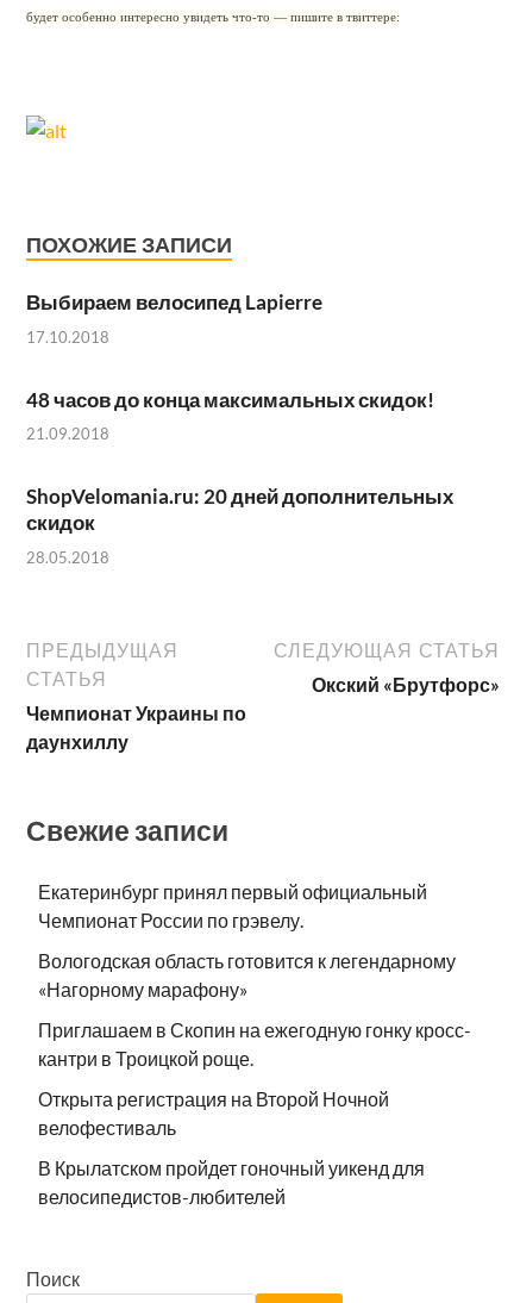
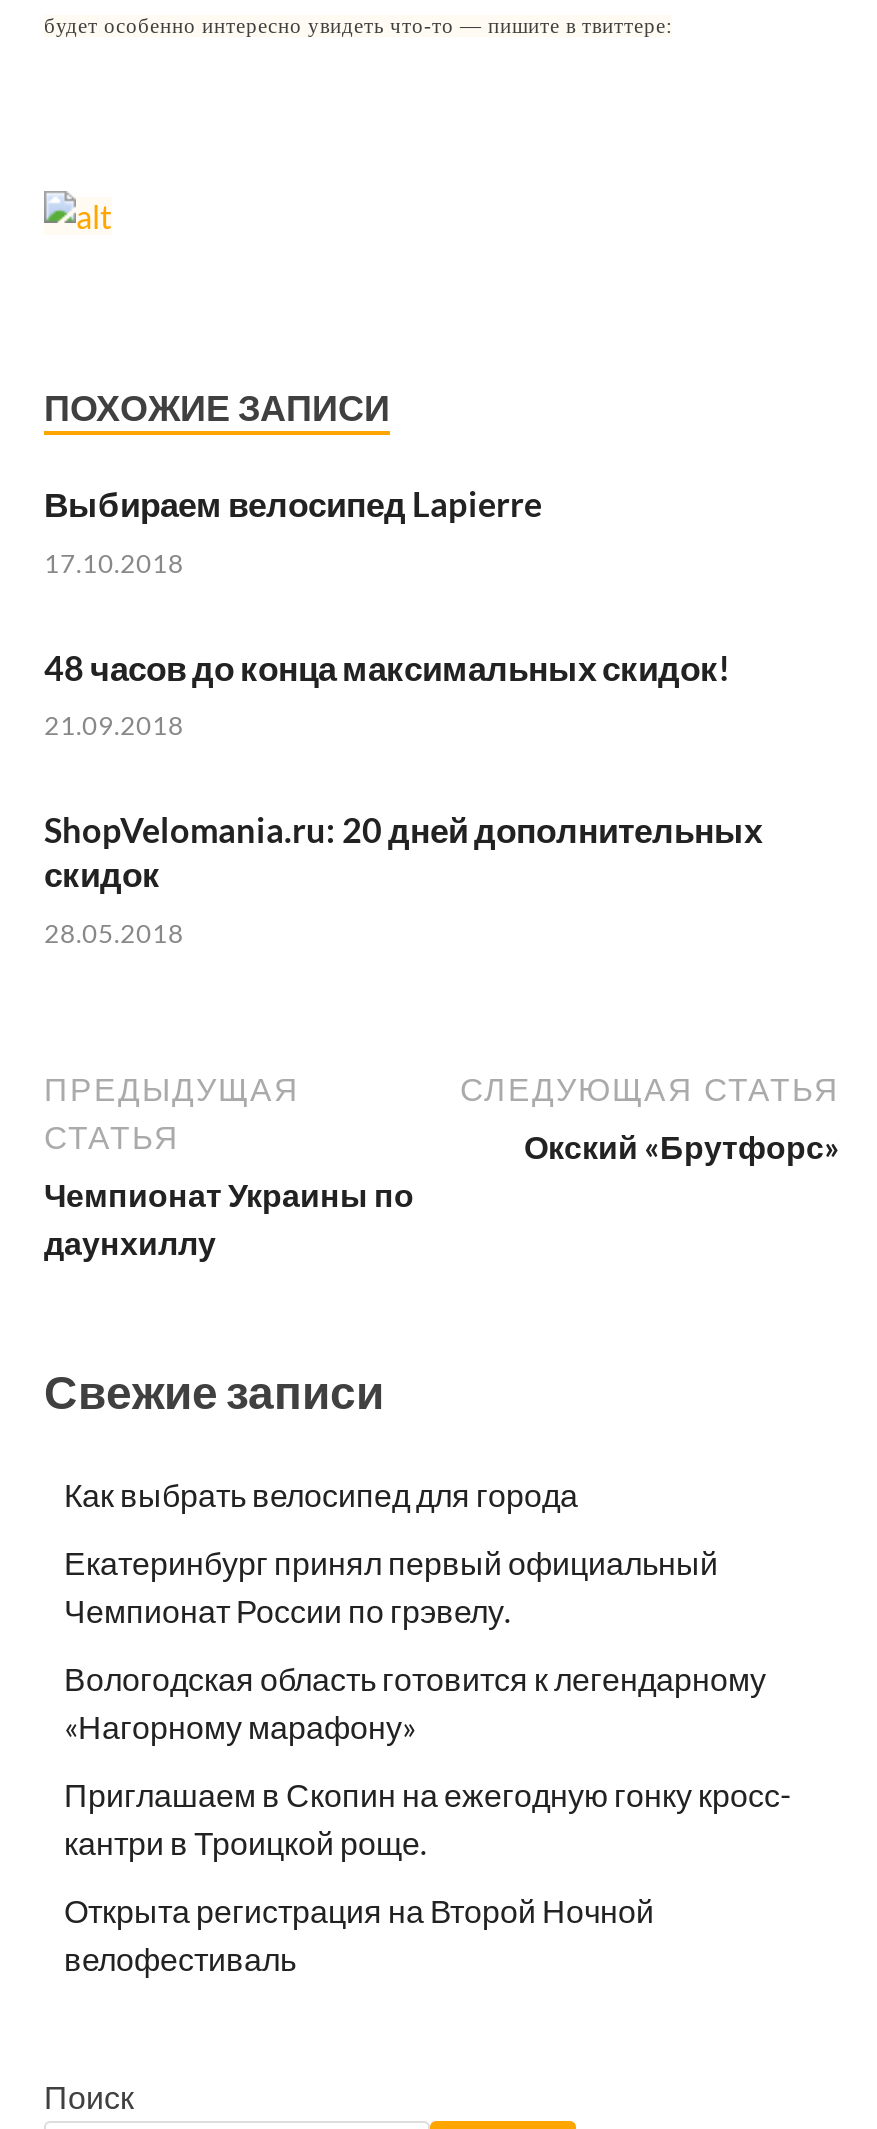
none -> [64,1475,578,1513] Как выбрать велосипед для города
moved [38,880,471,1139] -> [64,1543,792,1977]: Екатеринбург принял первый официальный | Чемпионат России по грэвелу. | Вологодская область готовится к легендарному | «Нагорному марафону» | Приглашаем в Скопин на ежегодную гонку кросс- | кантри в Троицкой роще. | Открыта регистрация на Второй Ночной | велофестиваль
[38,1157,425,1208] В Крылатском пройдет гоночный уикенд для | велосипедистов-любителей -> none

